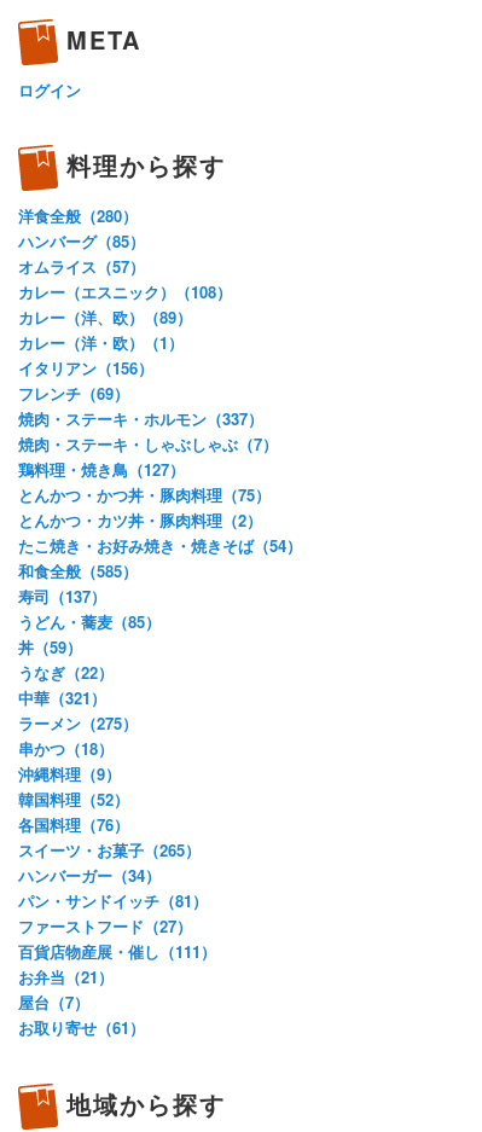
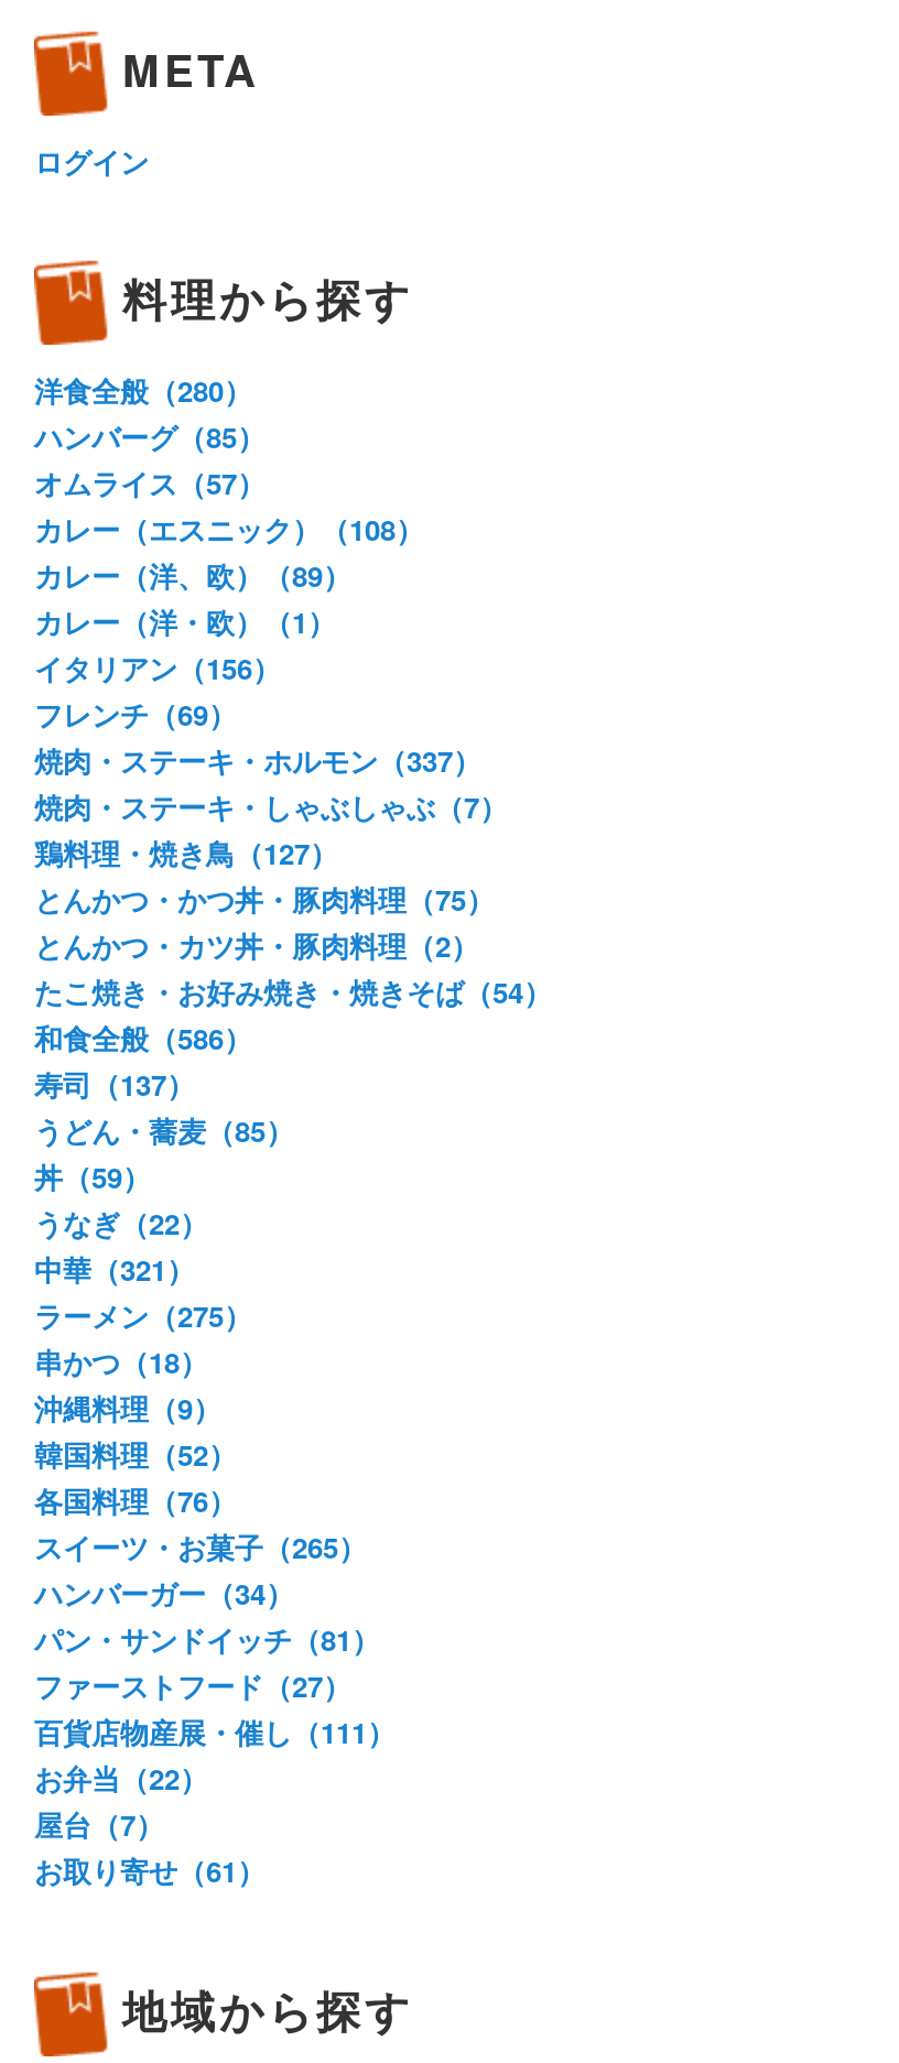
[18,559,138,582] 和食全般（585） -> [34,1017,252,1059] 和食全般（586）
[18,965,114,988] お弁当（21） -> [34,1757,208,1799] お弁当（22）

